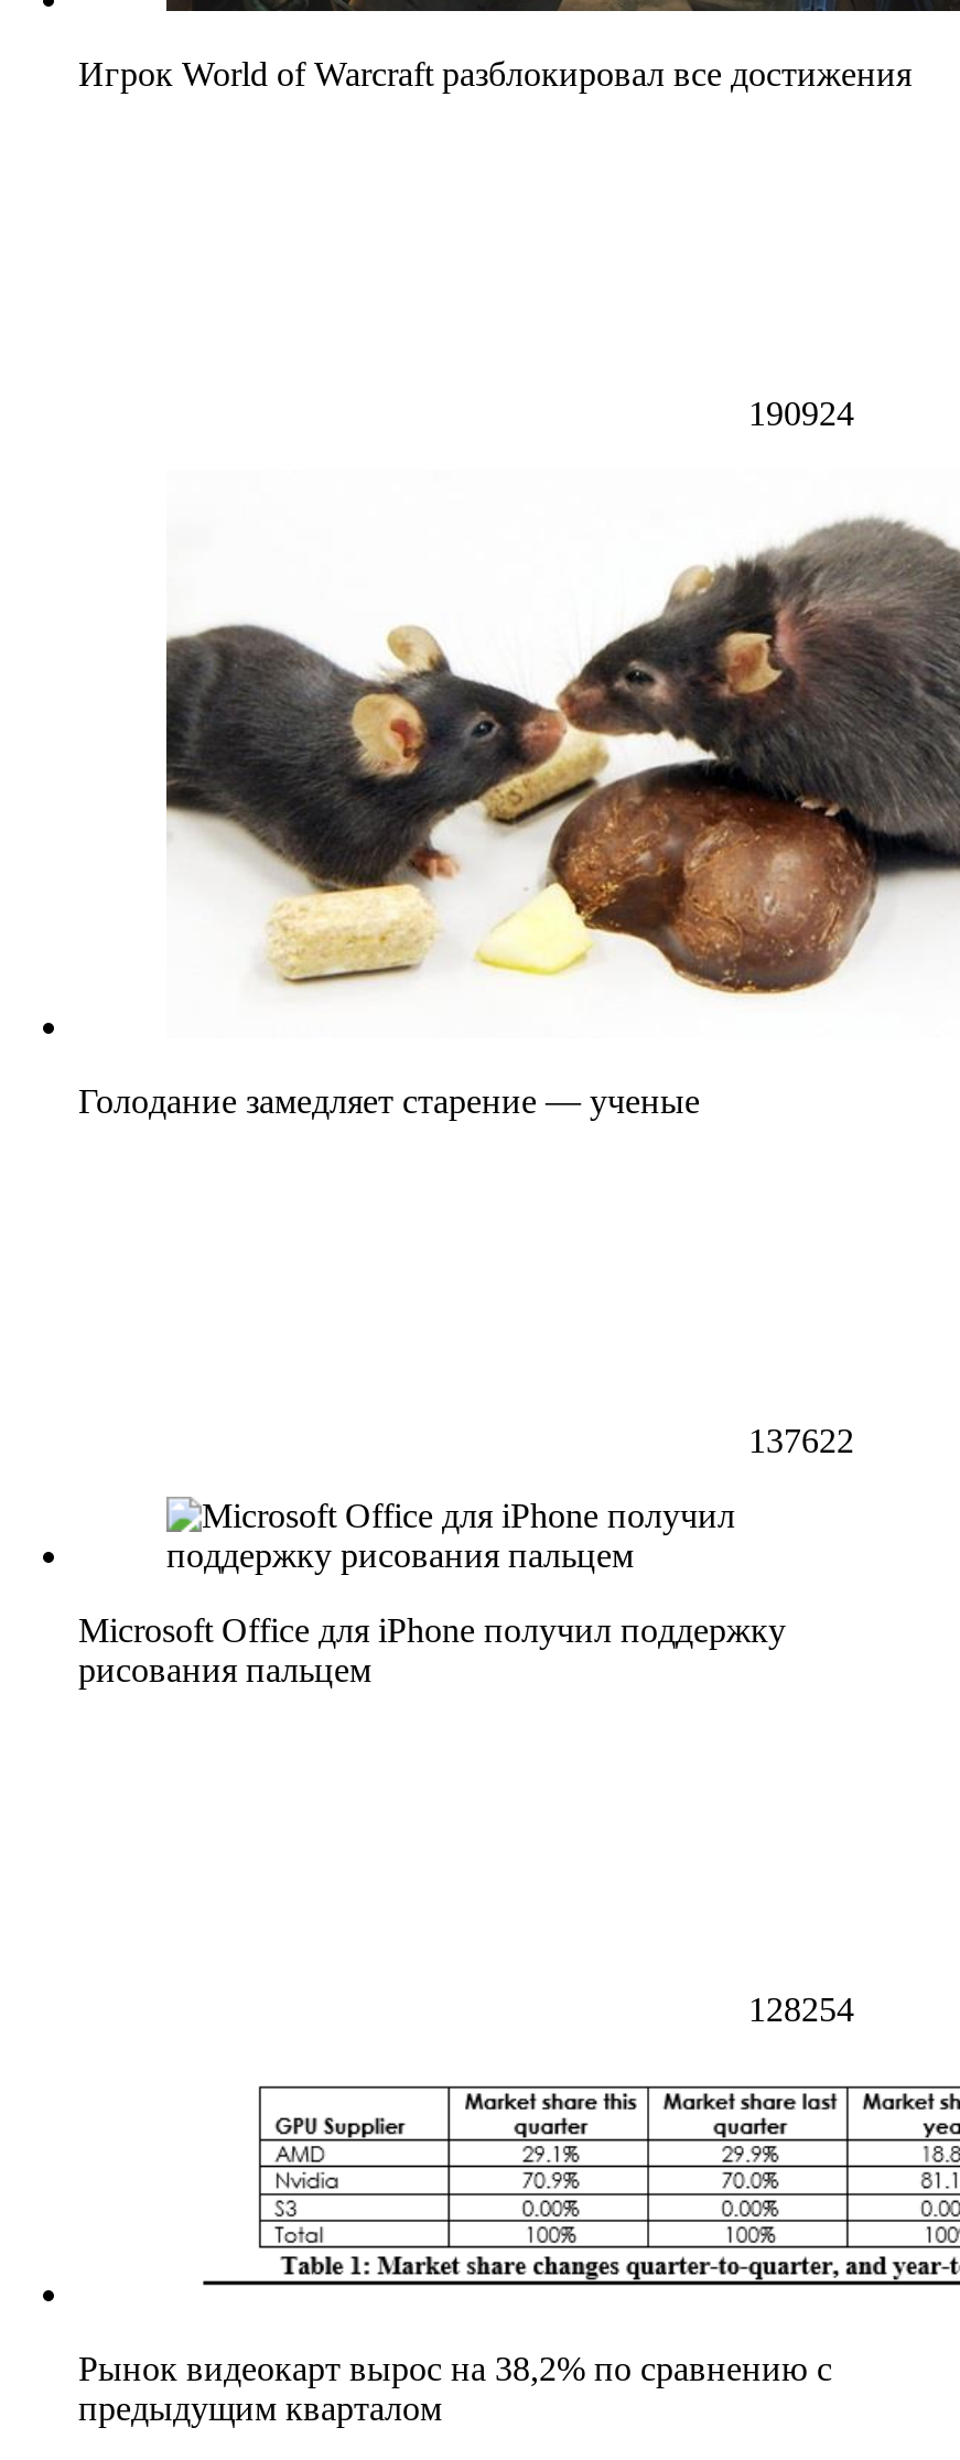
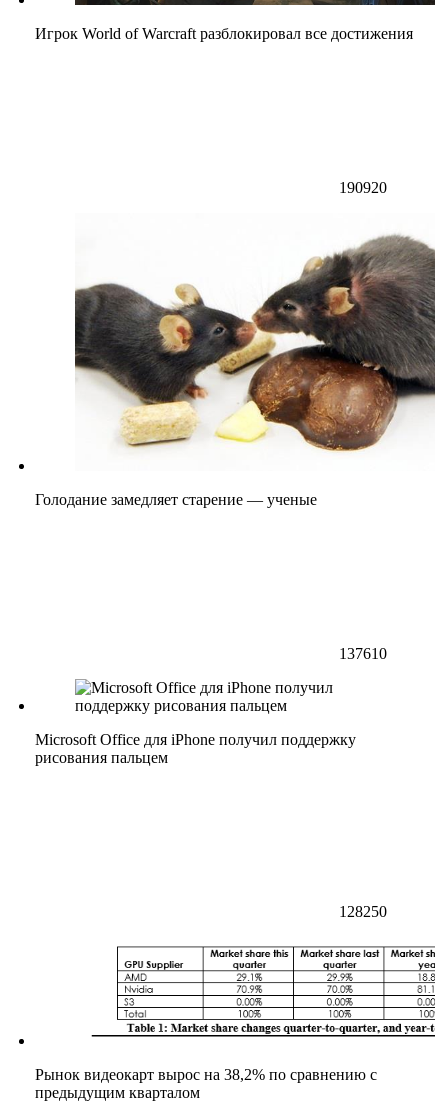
[740,394,854,431] 190924 -> [335,179,387,196] 190920
[740,1421,854,1458] 137622 -> [335,645,387,662] 137610
[740,1990,854,2027] 128254 -> [335,903,387,920] 128250

